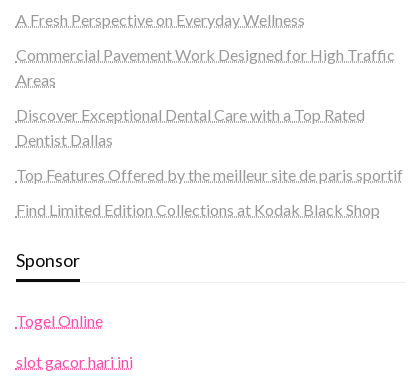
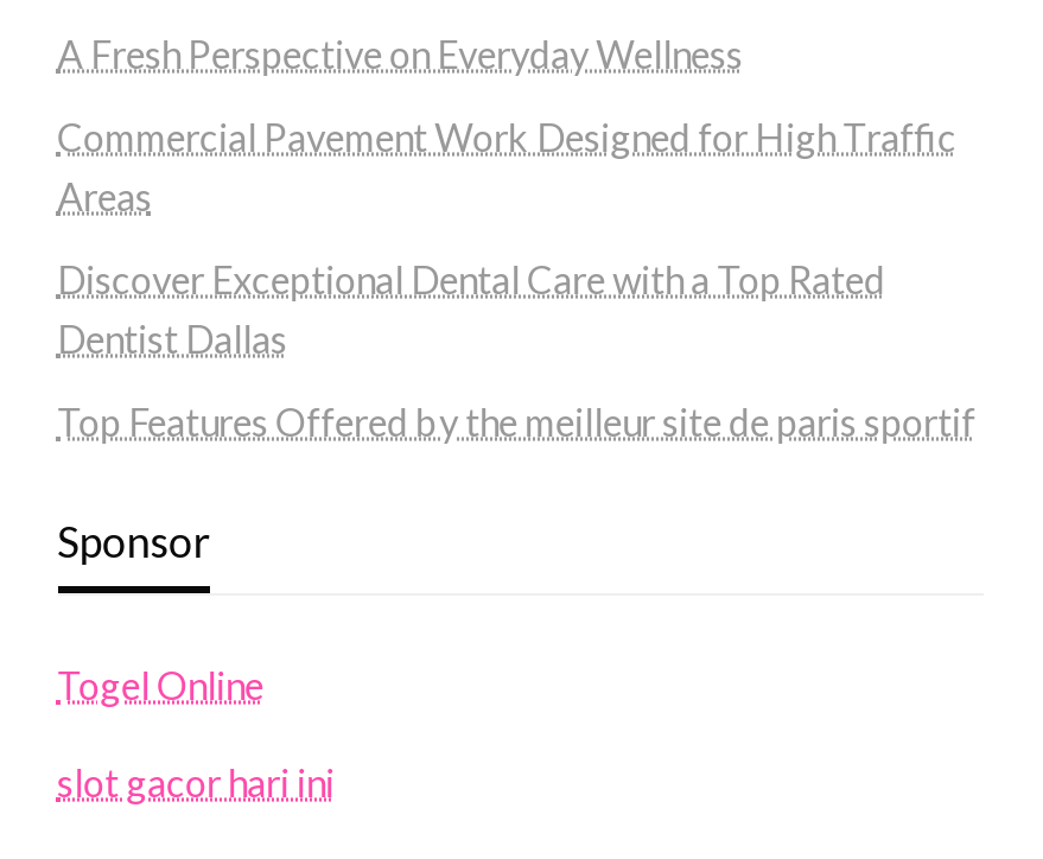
[16,200,380,219] Find Limited Edition Collections at Kodak Black Shop -> none

